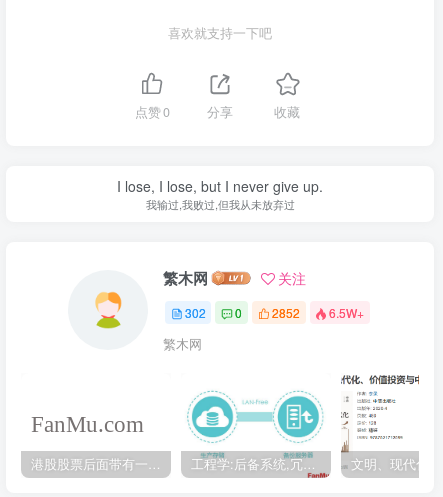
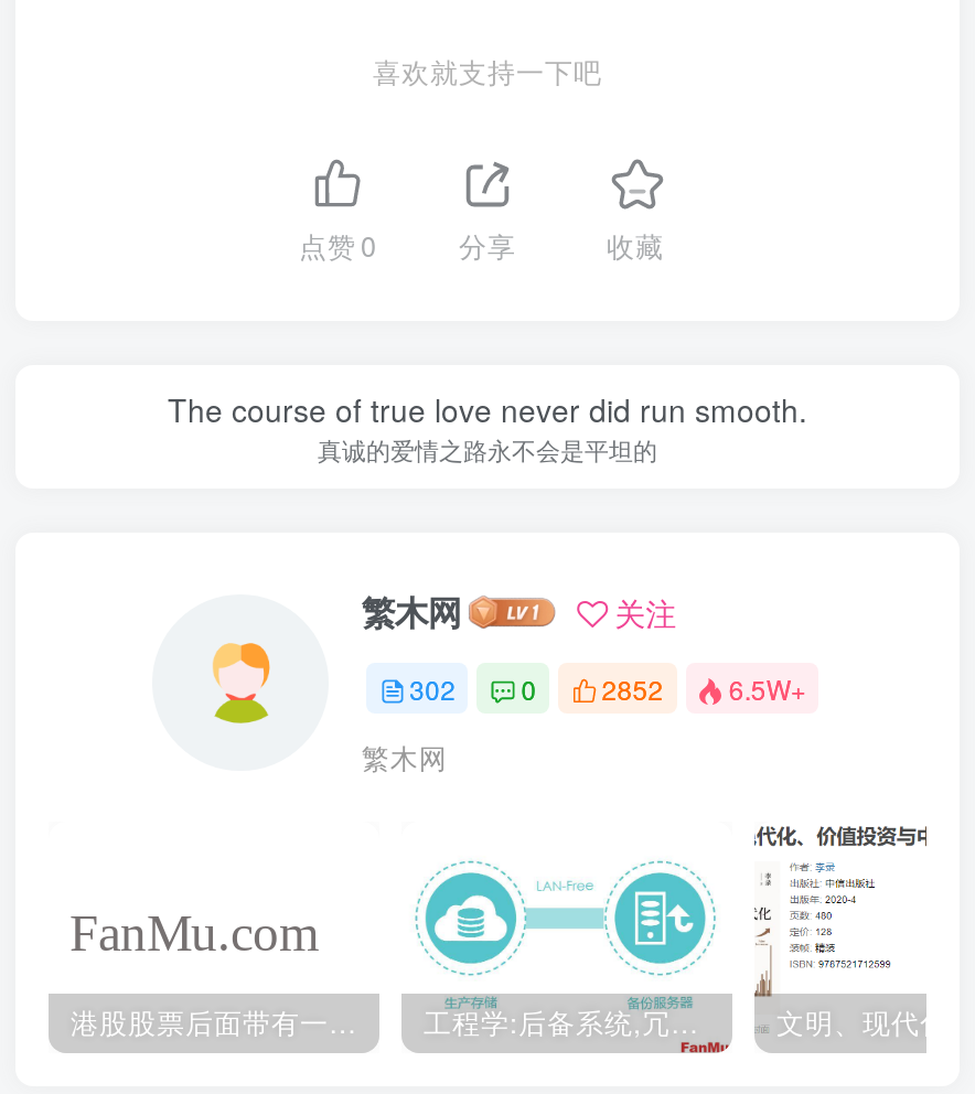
[117,176,323,212] I lose, I lose, but I never give up. | 我输过,我败过,但我从未放弃过 -> [168,387,807,466] The course of true love never did run smooth. | 真诚的爱情之路永不会是平坦的

